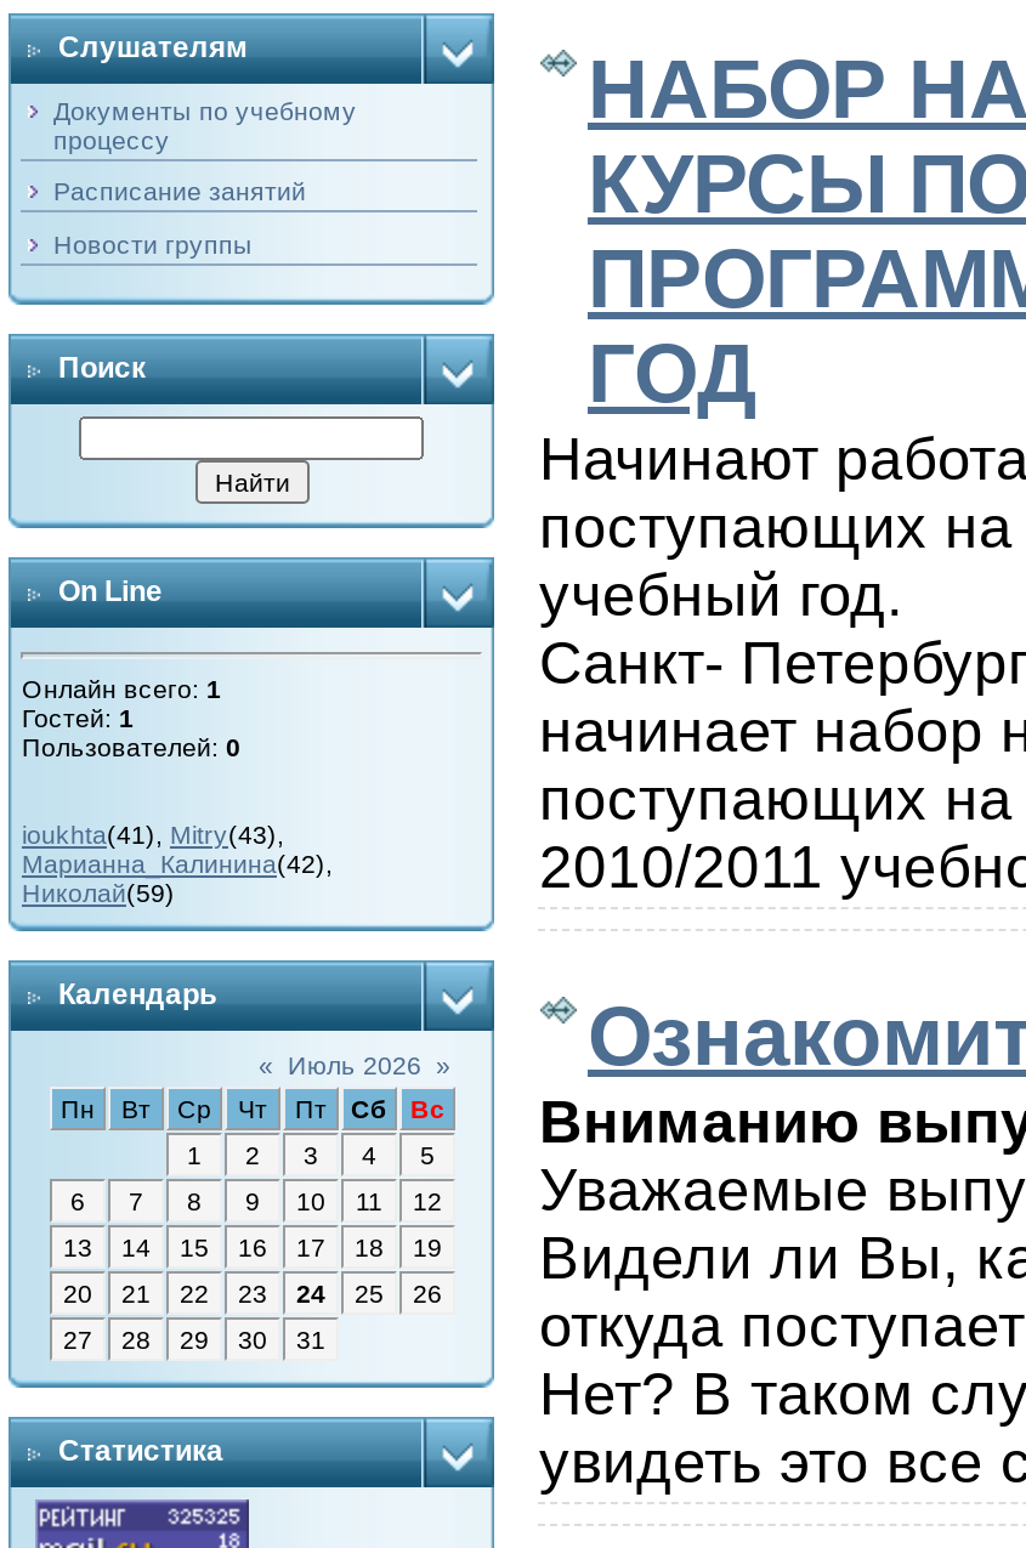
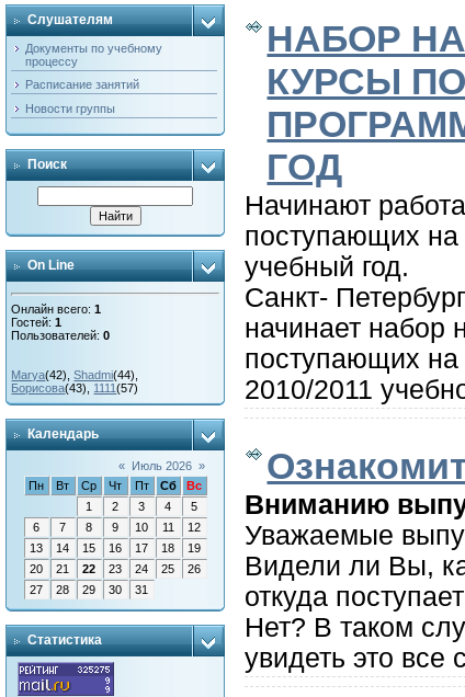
[22,819,333,906] ioukhta(41), Mitry(43), | Марианна_Калинина(42), | Николай(59) -> [12,368,139,394] Marya(42), Shadmi(44), | Борисова(43),1111(57)

